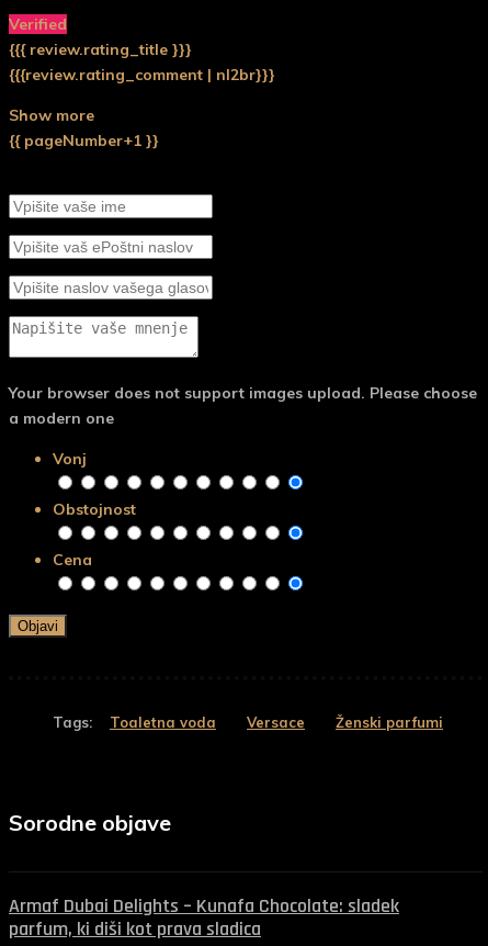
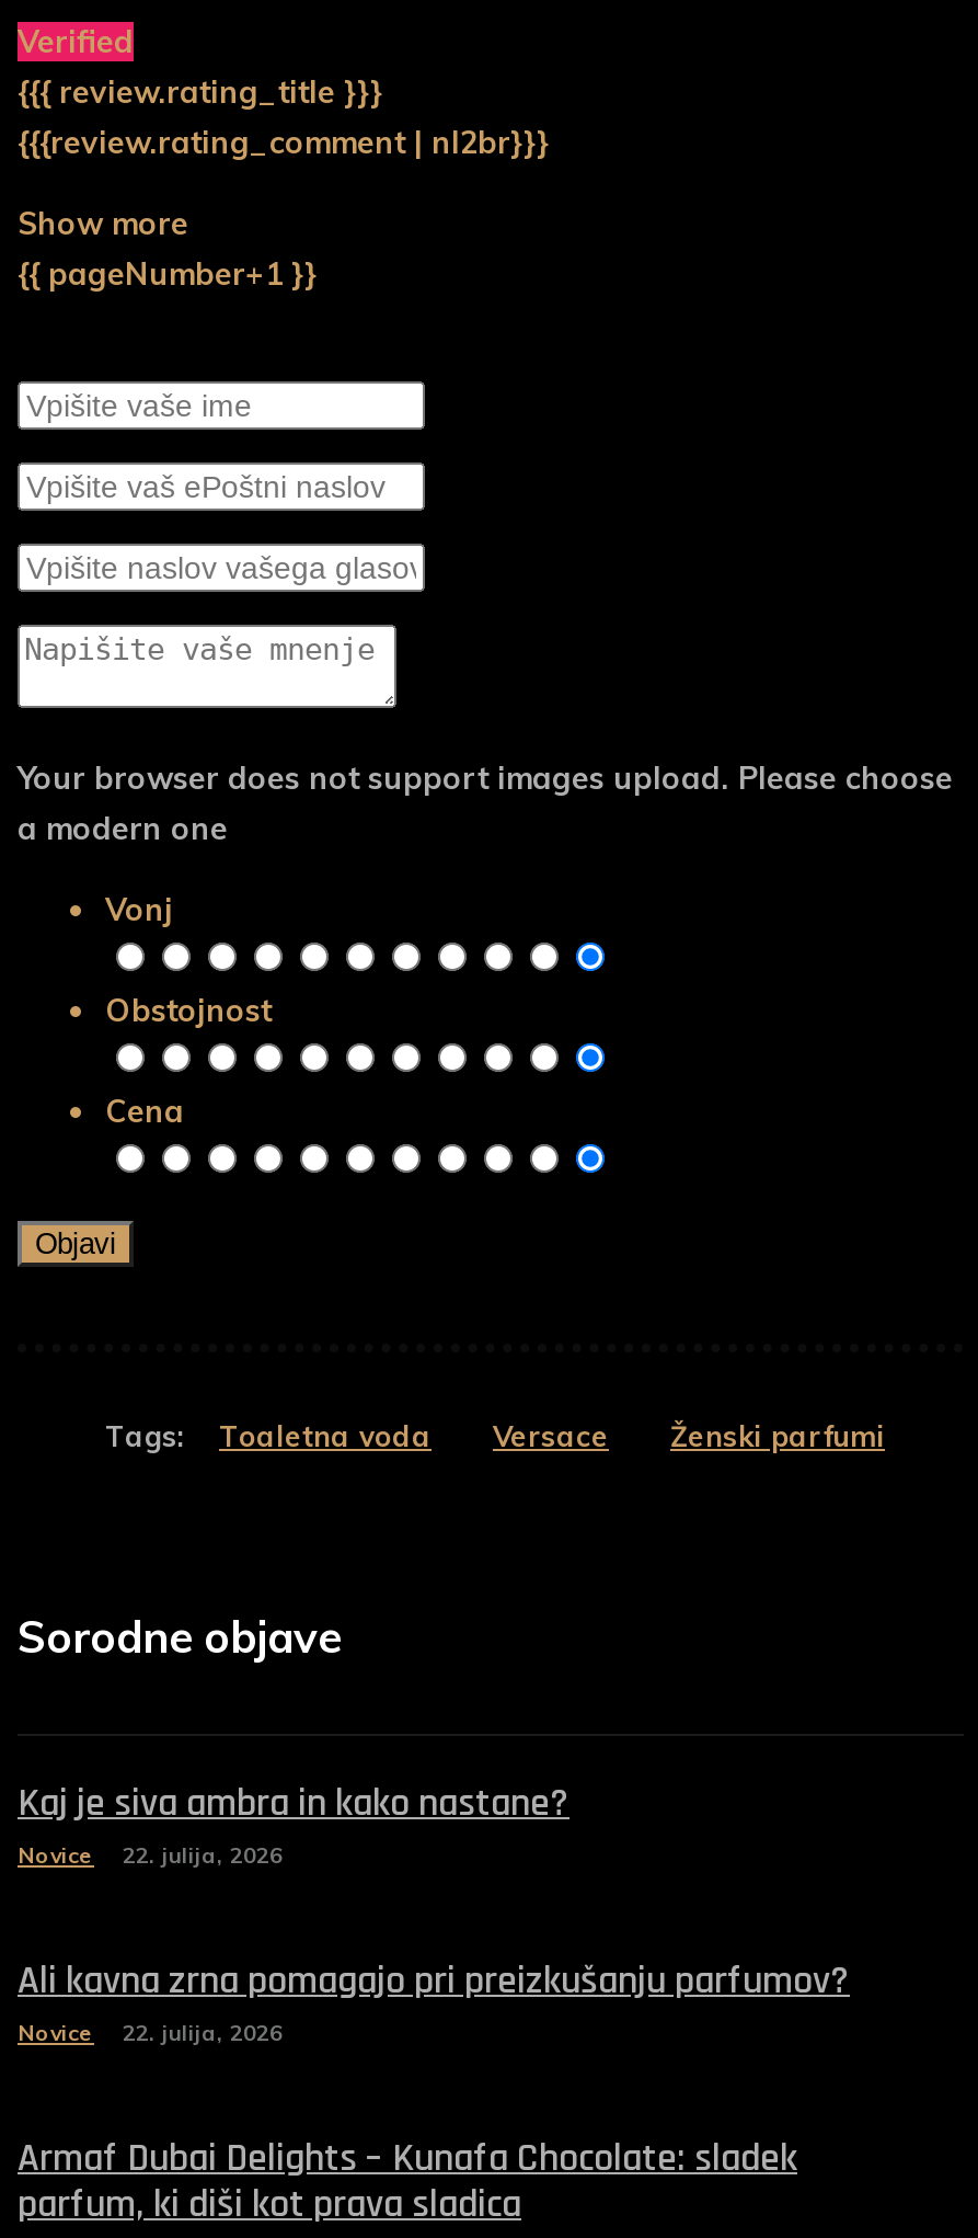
none -> [18,1778,850,2047] Kaj je siva ambra in kako nastane? | Novice | 22. julija, 2026 | Ali kavna zrna pomagajo pri preizkušanju parfumov? | Novice | 22. julija, 2026

